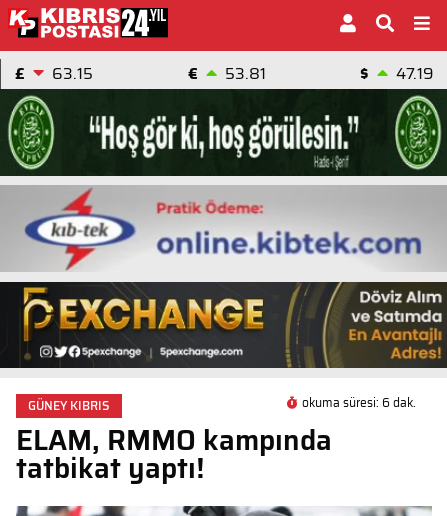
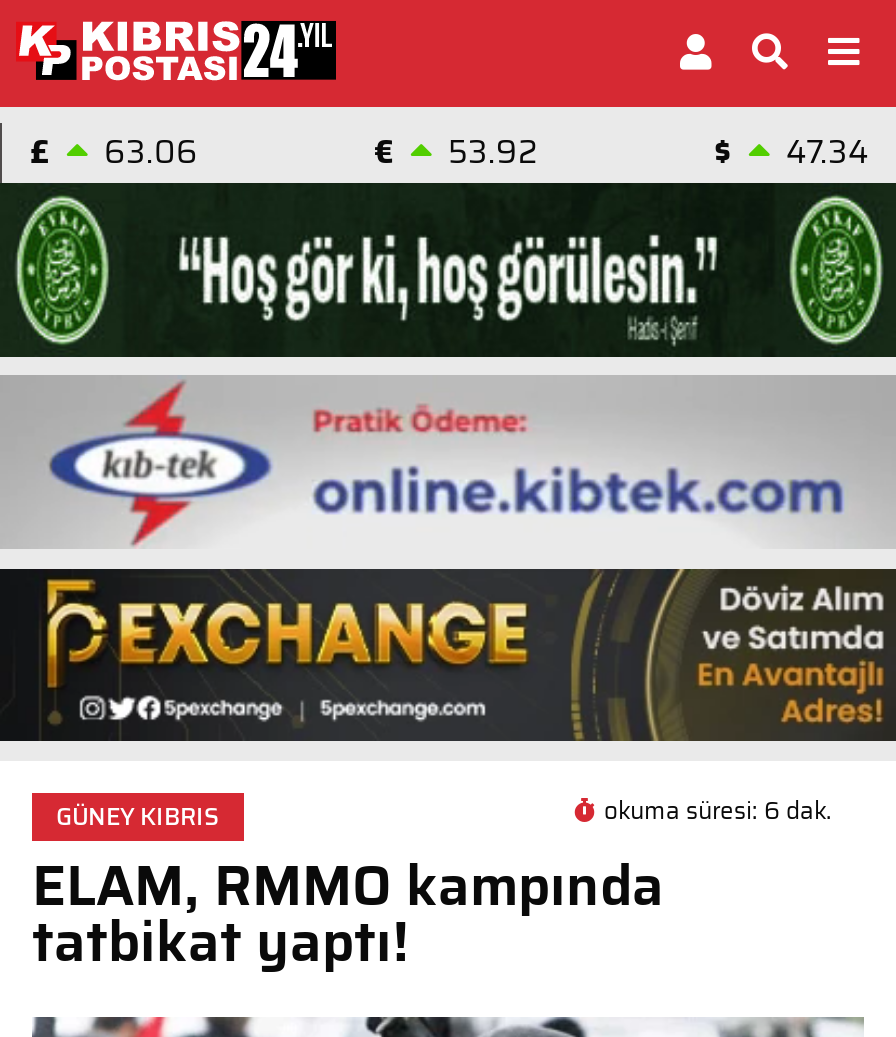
[52,61,93,86] 63.15 -> [104,128,198,178] 63.06
[224,61,265,86] 53.81 -> [448,128,538,178] 53.92
[396,61,434,86] 47.19 -> [786,128,868,178] 47.34

